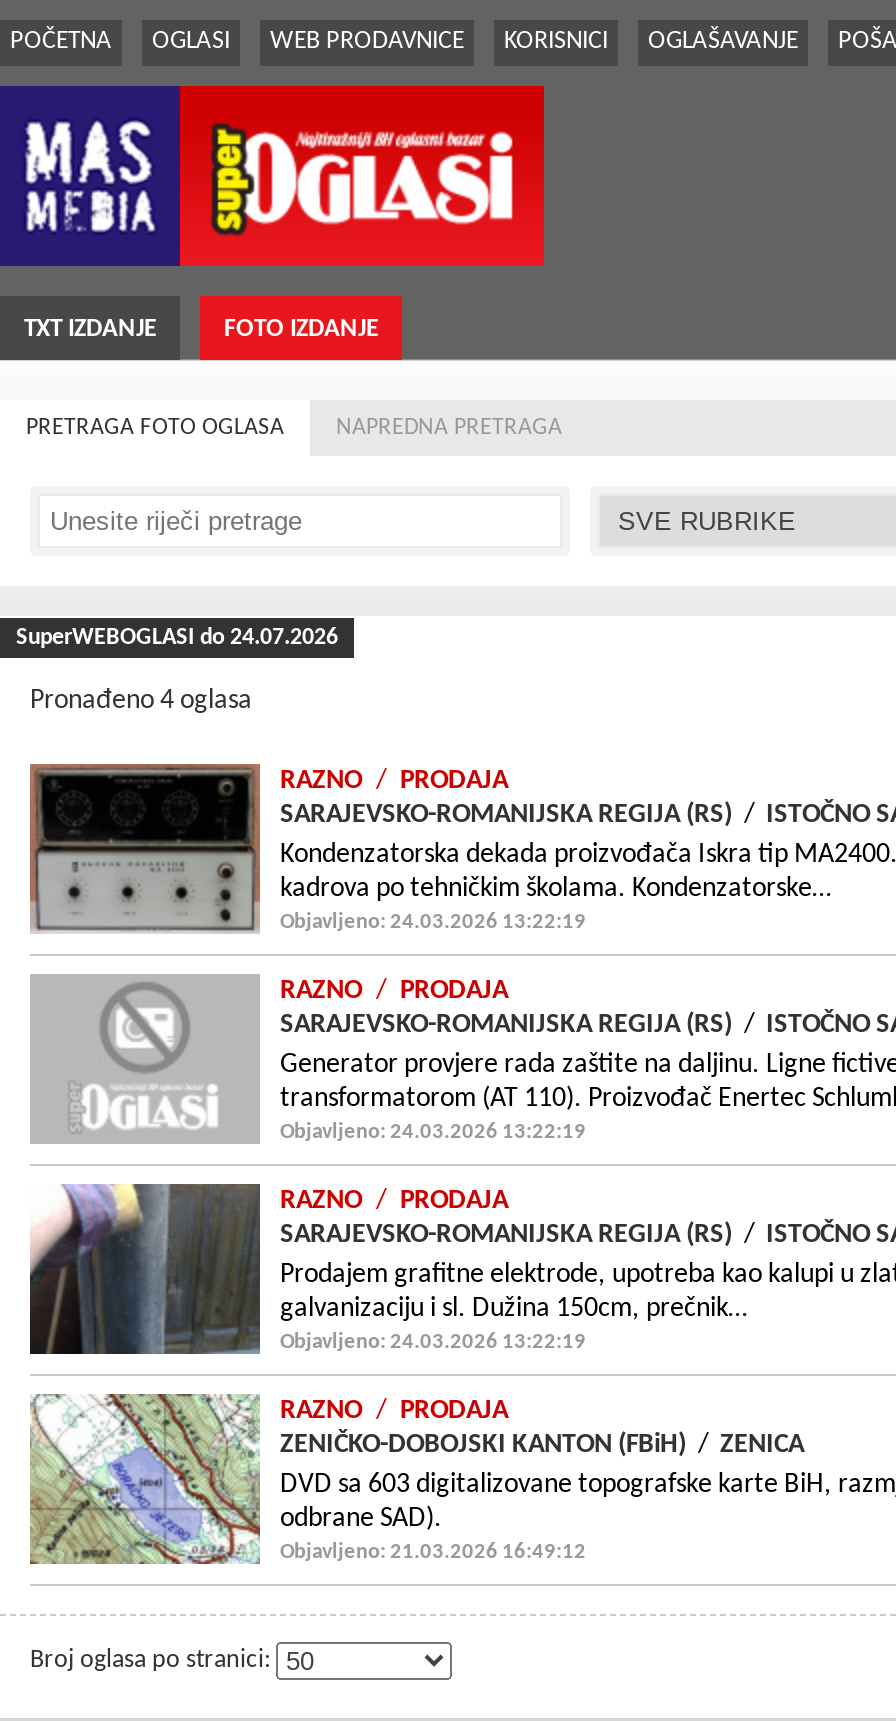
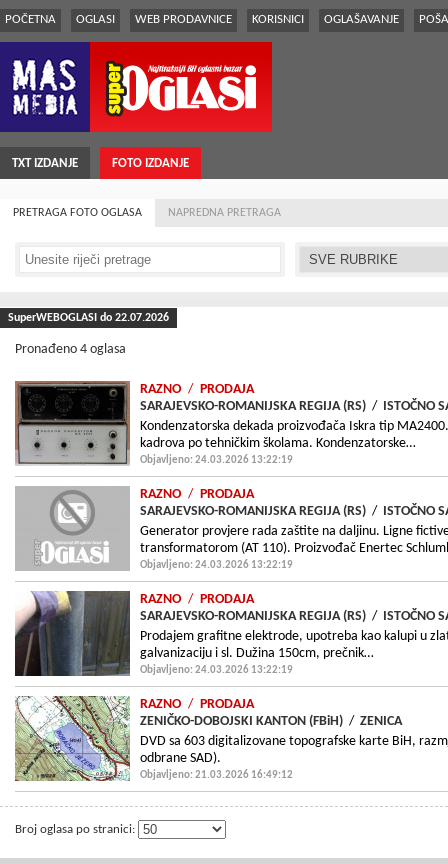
[16,626,338,650] SuperWEBOGLASI do 24.07.2026 -> [8,312,169,324] SuperWEBOGLASI do 22.07.2026

